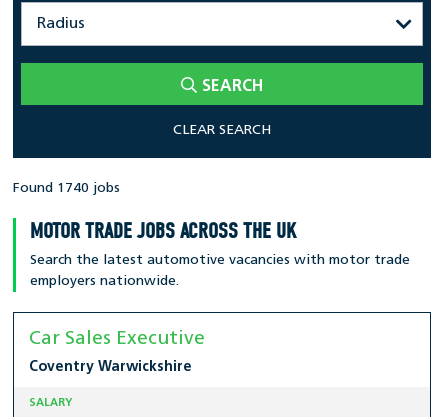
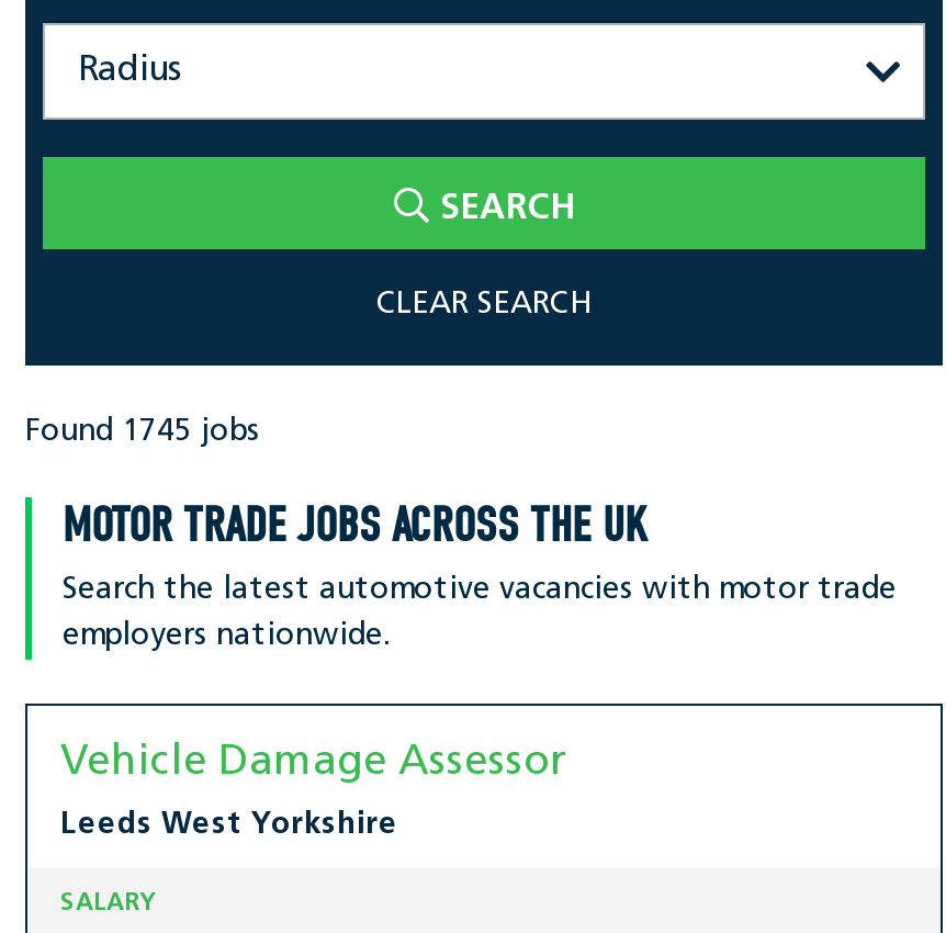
[13,181,120,196] Found 1740 jobs -> [25,416,260,449] Found 1745 jobs
[29,330,205,349] Car Sales Executive -> [60,743,567,785] Vehicle Damage Assessor
[29,360,192,375] Coventry Warwickshire -> [60,810,398,843] Leeds West Yorkshire

